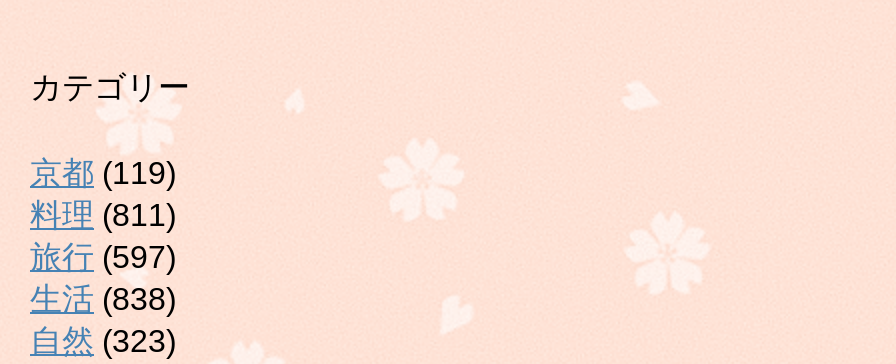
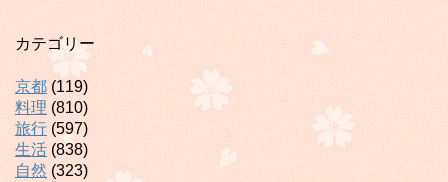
[30,198,176,232] 料理(811) -> [15,99,88,116] 料理(810)

